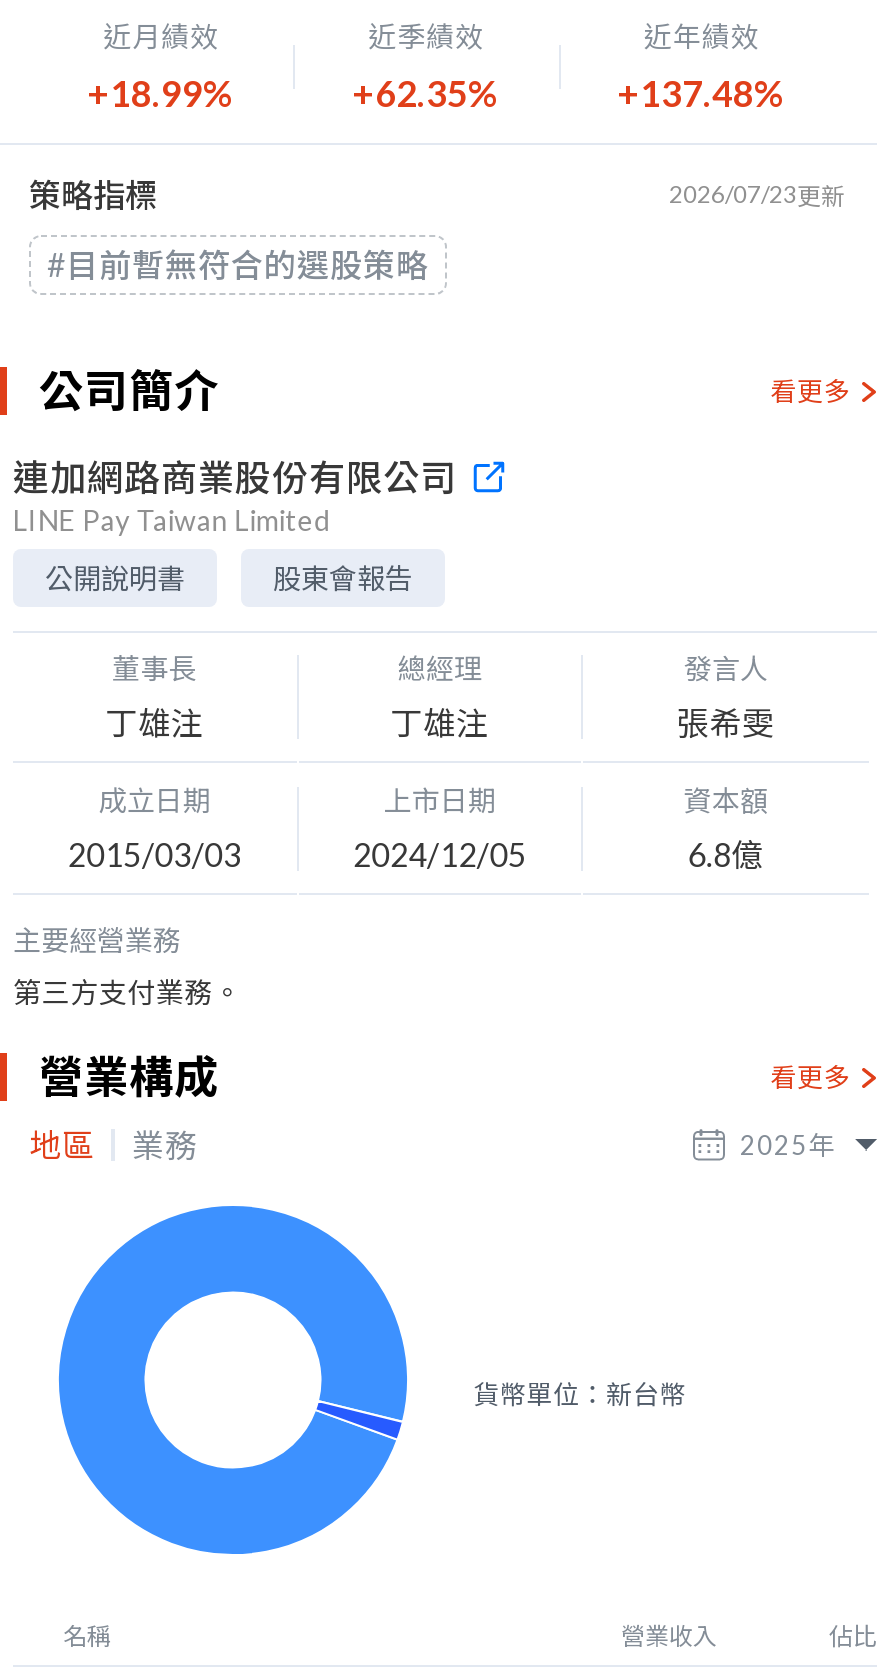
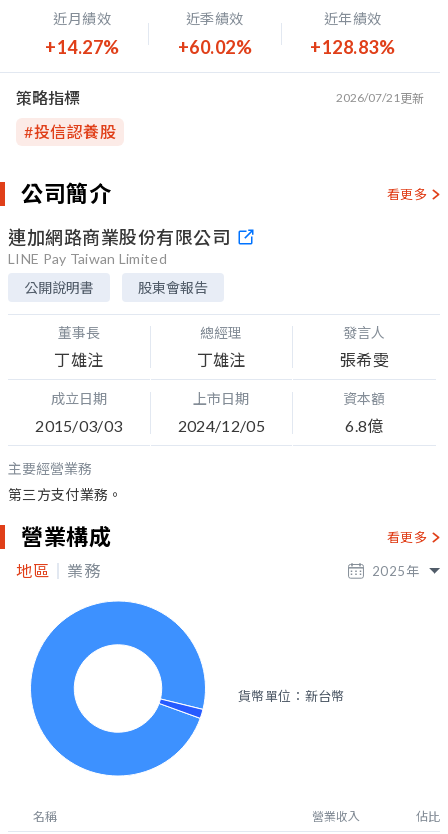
[87,71,236,115] +18.99% -> [45,36,119,58] +14.27%
[352,71,501,115] +62.35% -> [177,36,252,58] +60.02%
[617,71,787,115] +137.48% -> [310,36,395,58] +128.83%
[669,179,845,211] 2026/07/23更新 -> [336,90,424,106] 2026/07/21更新
[47,245,429,283] #目前暫無符合的選股策略 -> [24,122,116,141] #投信認養股

